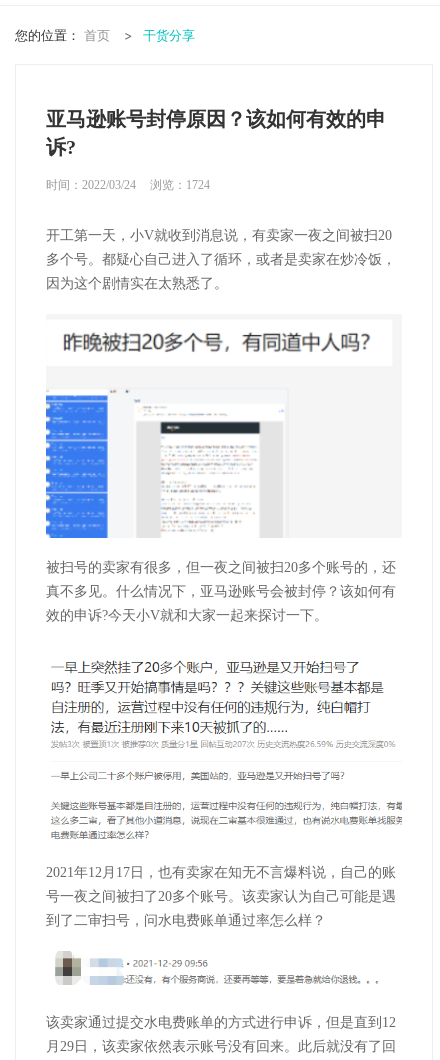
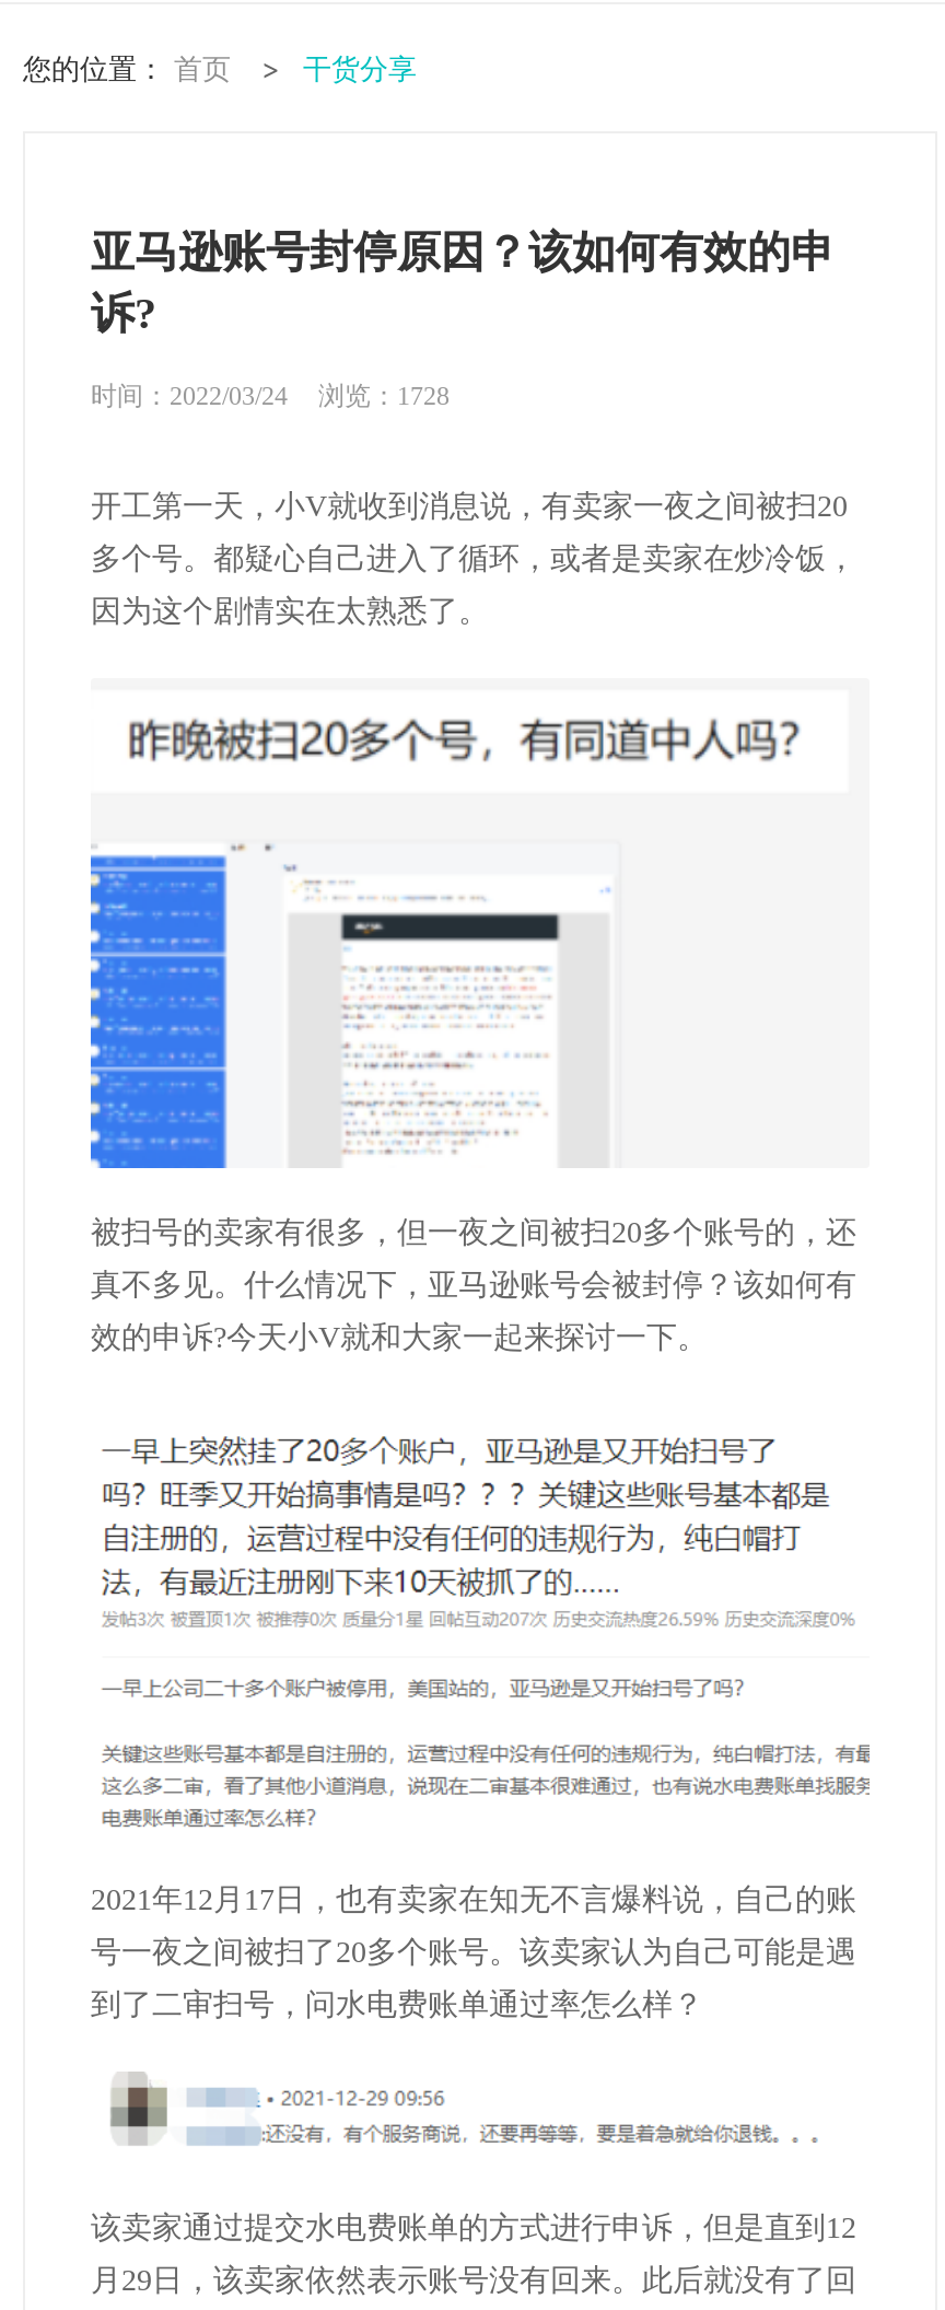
[46,178,210,192] 时间：2022/03/24 浏览：1724 -> [91,381,450,411] 时间：2022/03/24 浏览：1728

